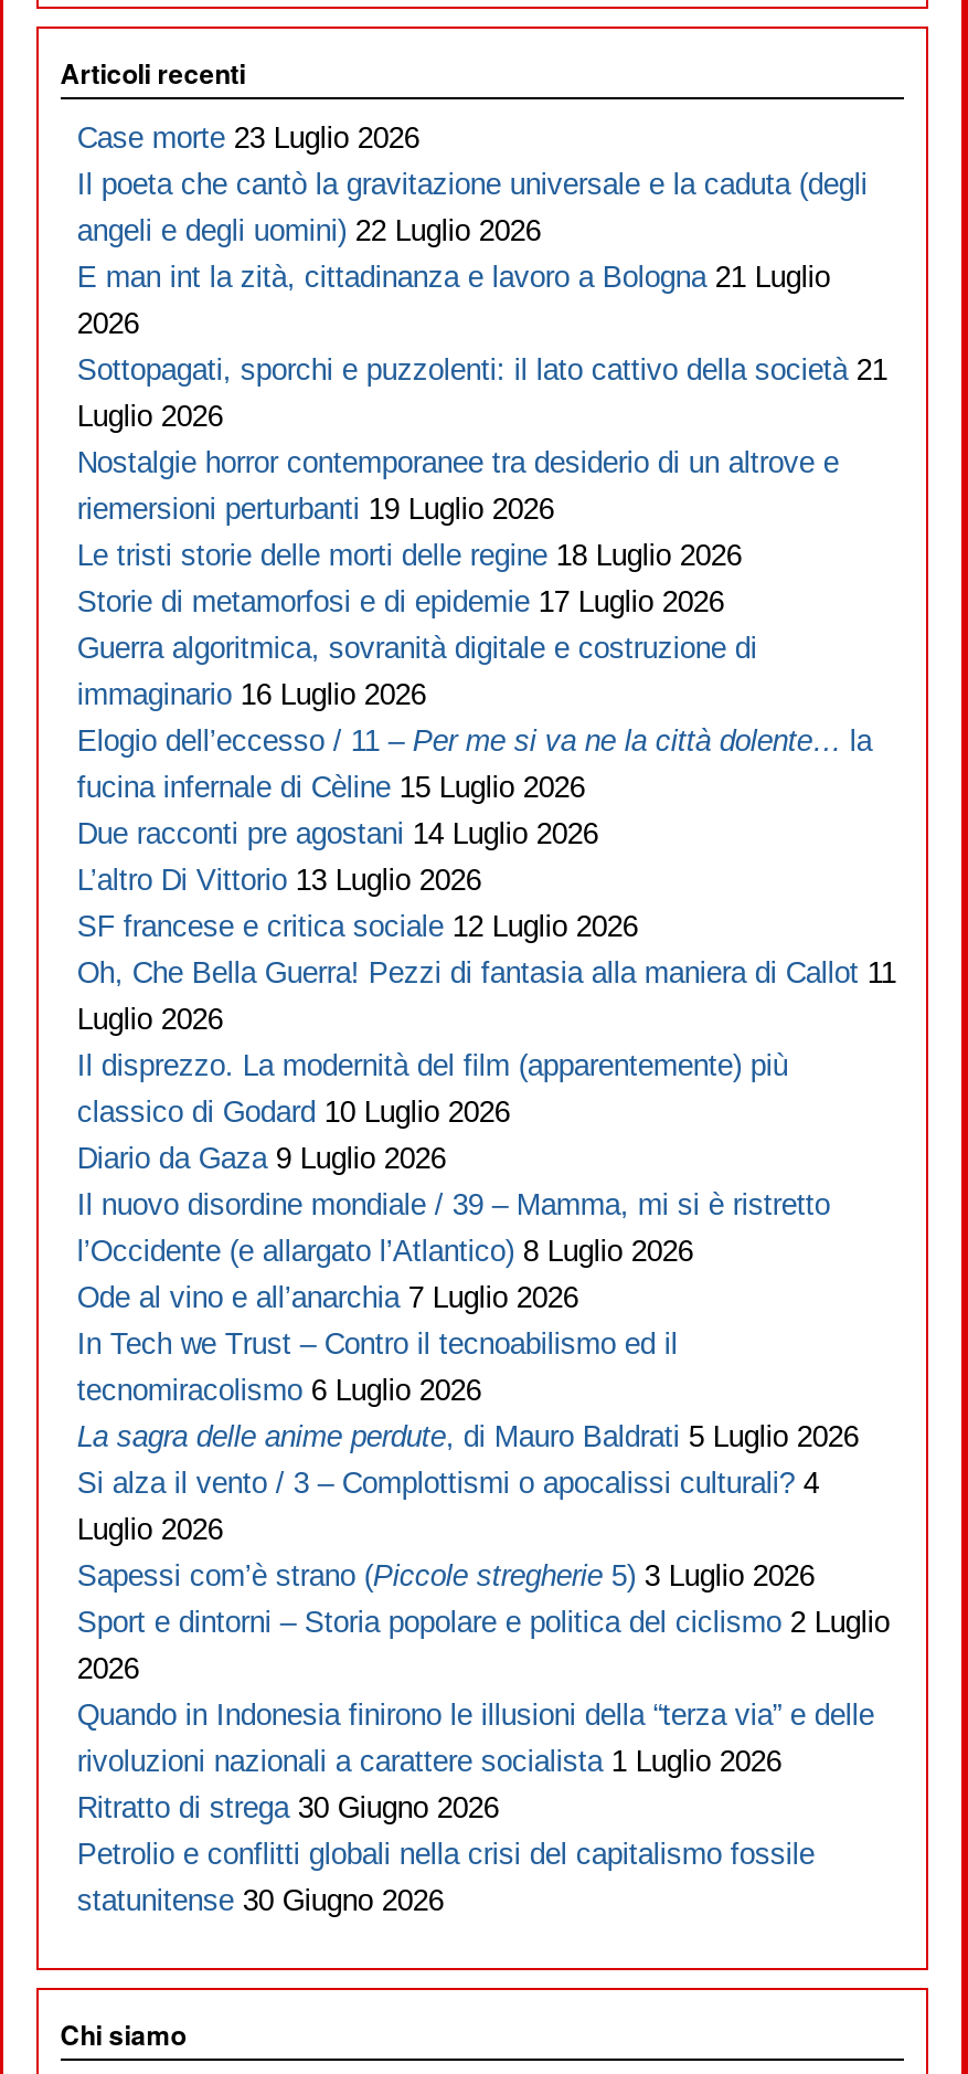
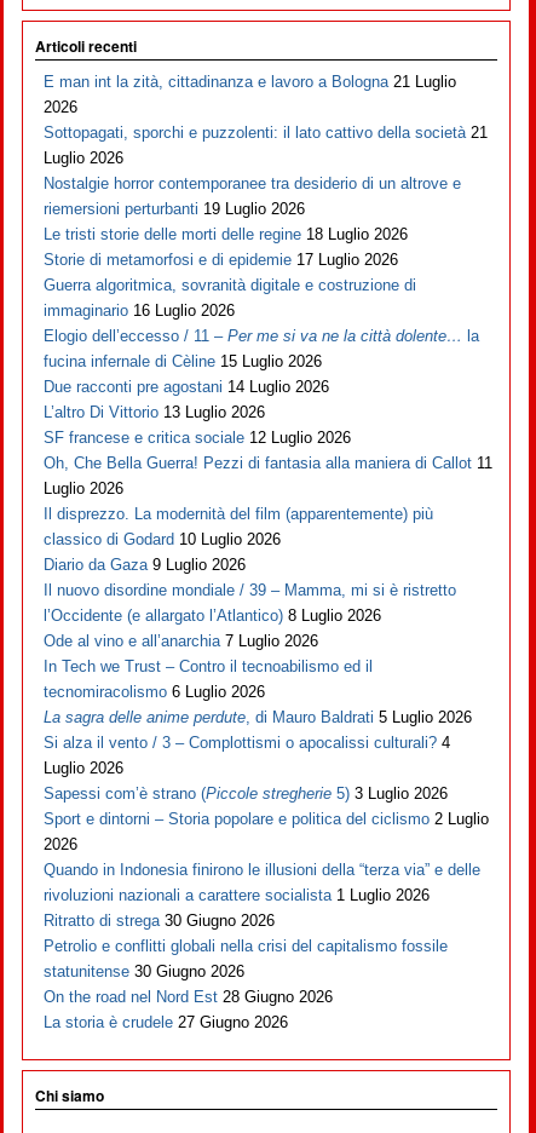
[77,122,867,248] Case morte 23 Luglio 2026 | Il poeta che cantò la gravitazione universale e la caduta (degli | angeli e degli uomini) 22 Luglio 2026 -> none
moved [77,261,896,1918] -> [44,73,493,981]: E man int la zità, cittadinanza e lavoro a Bologna 21 Luglio | 2026 | Sottopagati, sporchi e puzzolenti: il lato cattivo della società 21 | ... | Petrolio e conflitti globali nella crisi del capitalismo fossile | statunitense 30 Giugno 2026
none -> [44,988,333,1032] On the road nel Nord Est 28 Giugno 2026 | La storia è crudele 27 Giugno 2026

